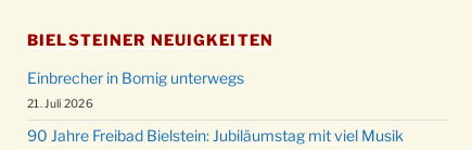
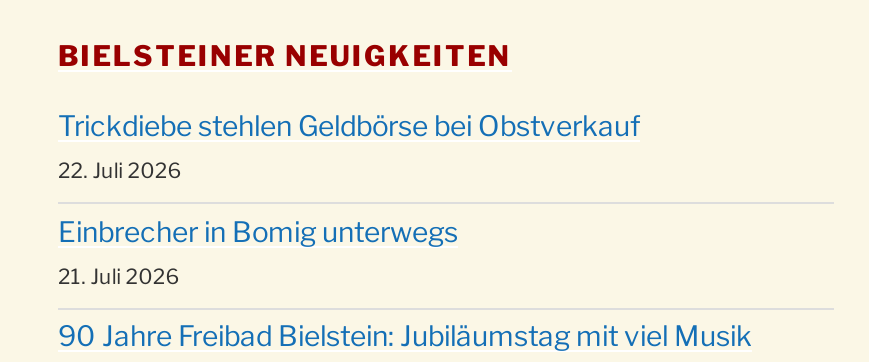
none -> [58,109,640,185] Trickdiebe stehlen Geldbörse bei Obstverkauf | 22. Juli 2026

